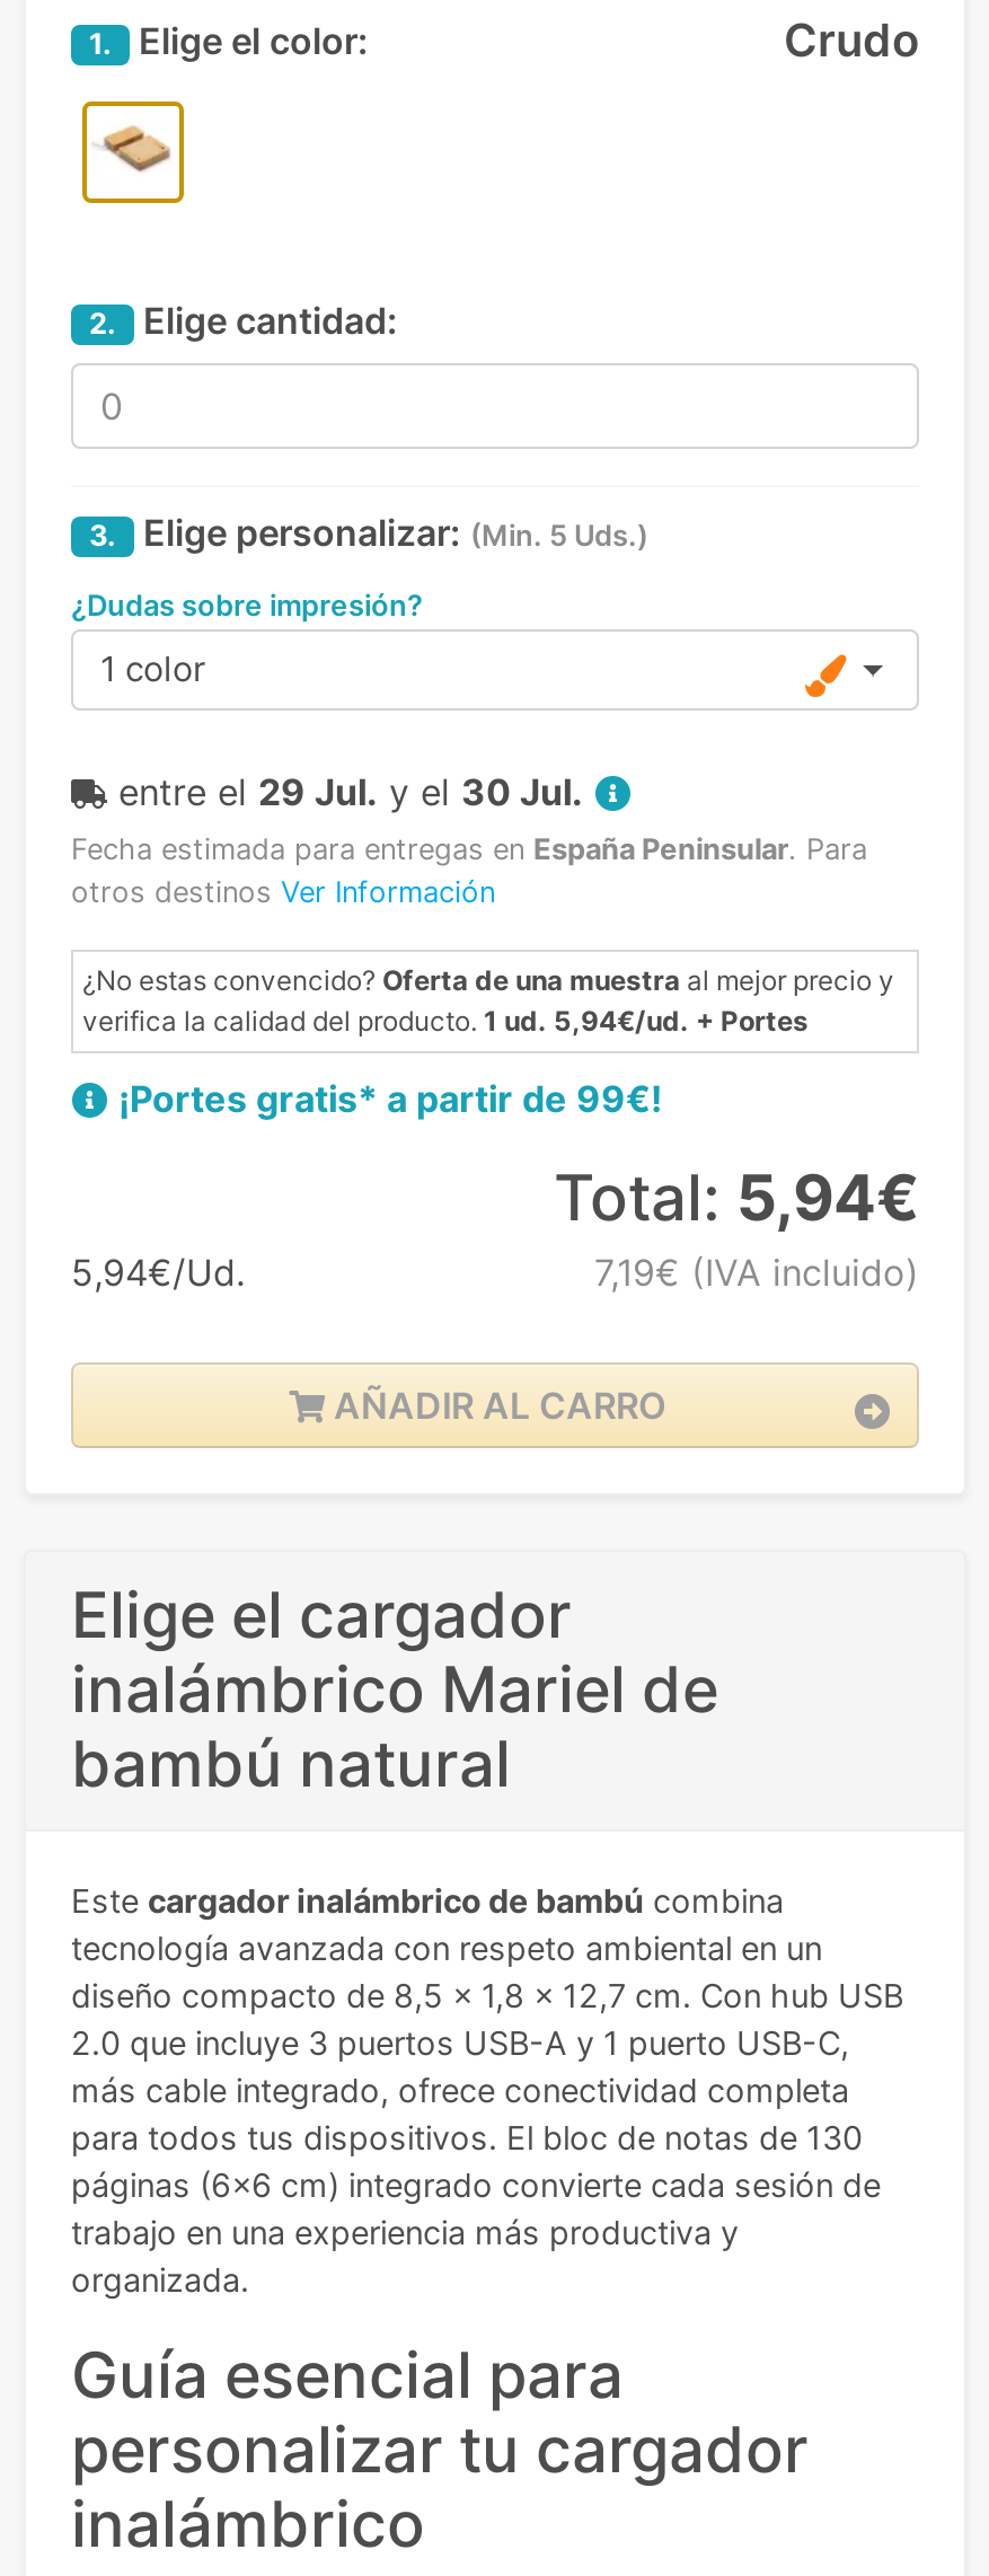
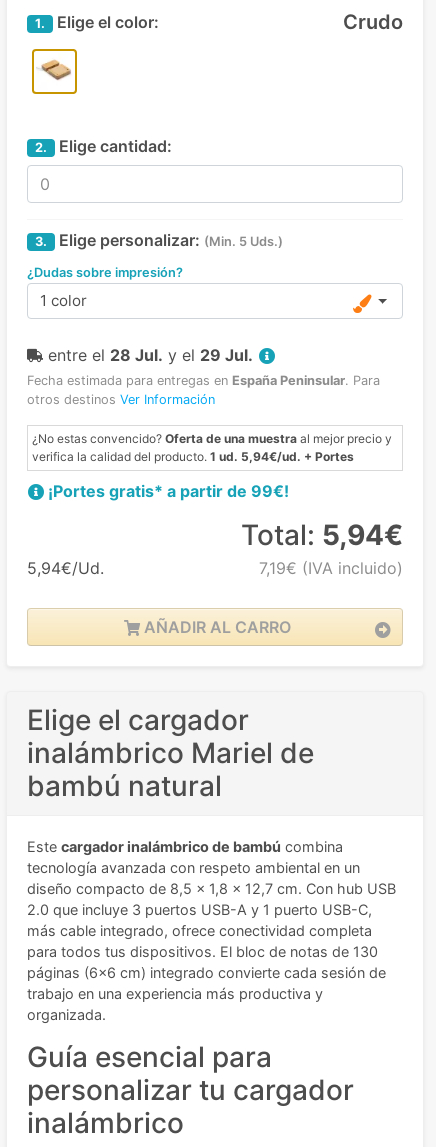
[118,770,583,815] entre el 29 Jul. y el 30 Jul. -> [48,345,253,365] entre el 28 Jul. y el 29 Jul.

